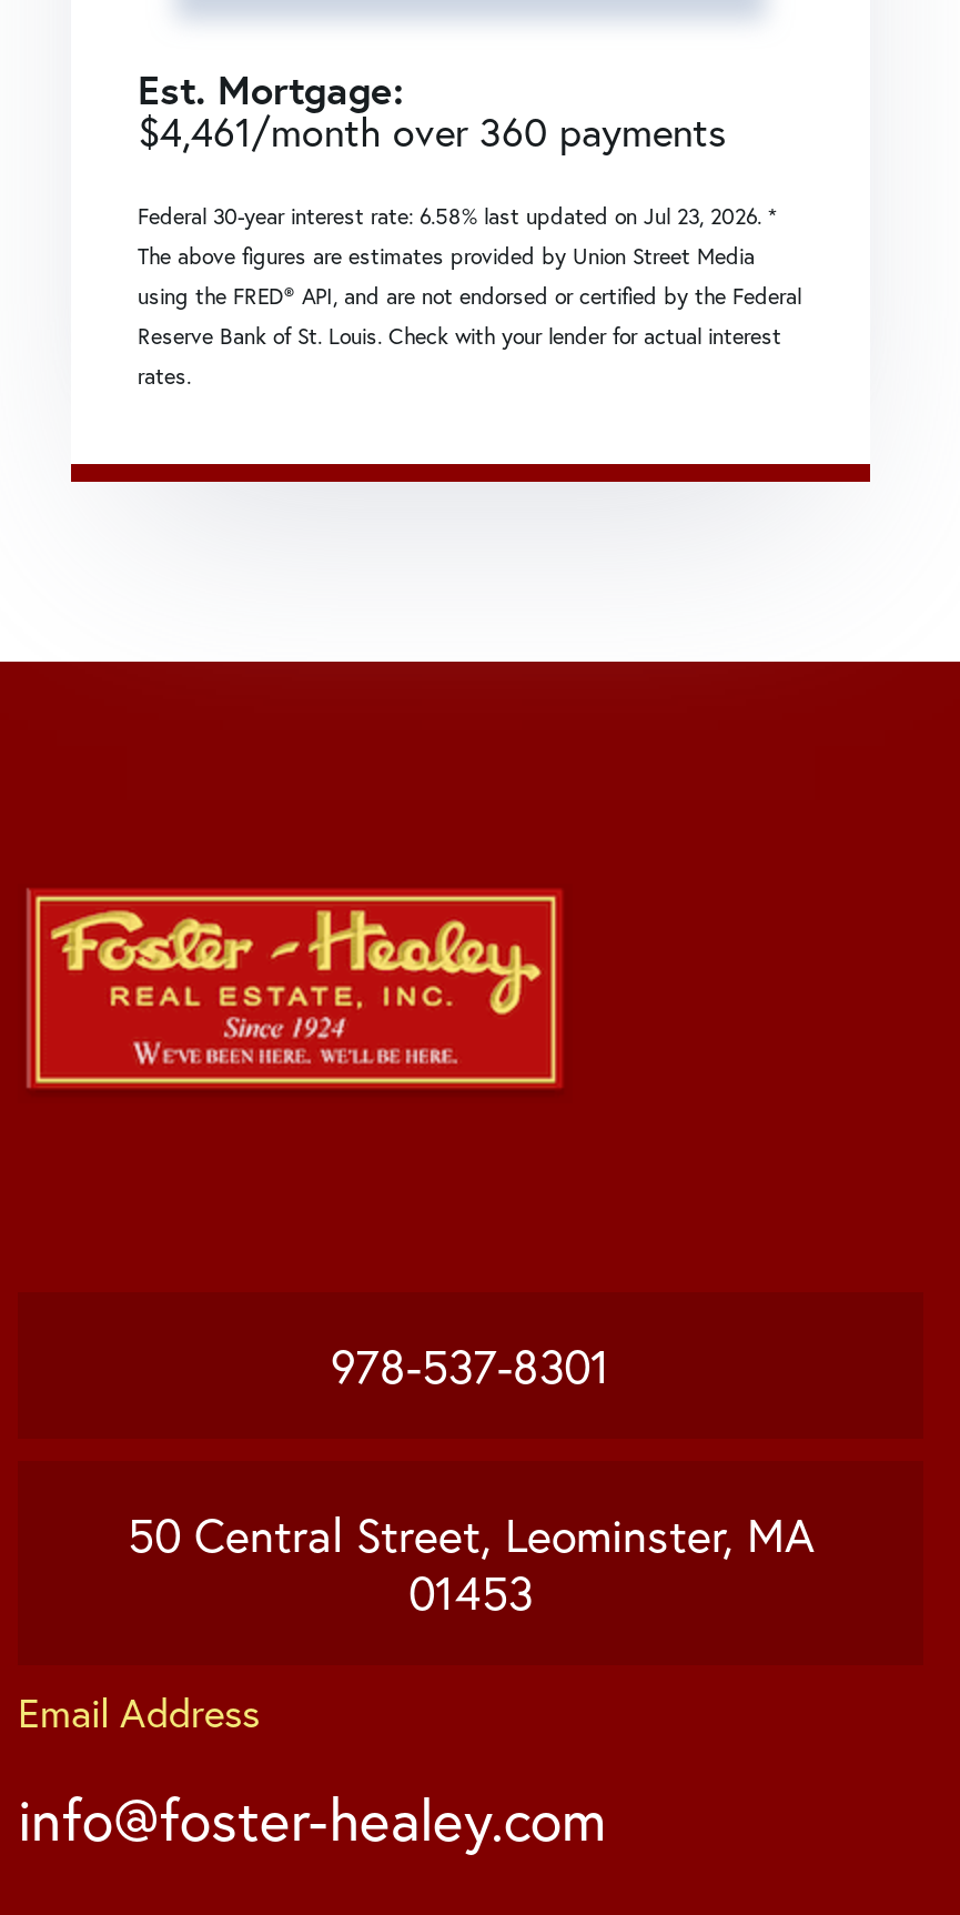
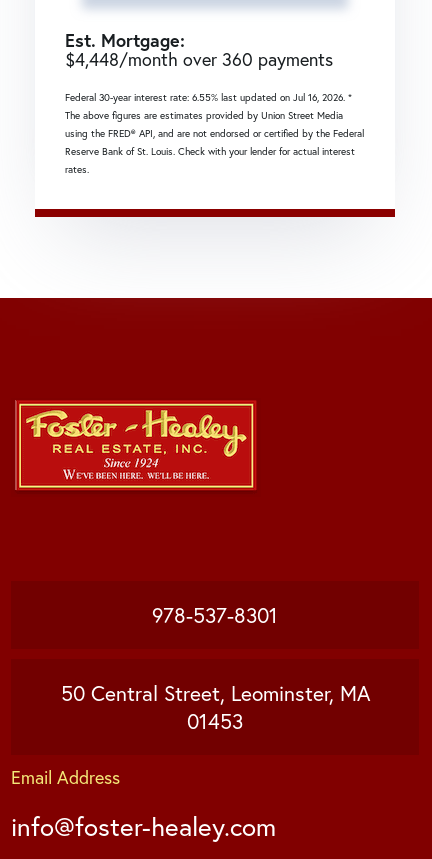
[138,106,726,157] $4,461/month over 360 payments -> [65,47,333,71] $4,448/month over 360 payments
[138,201,777,230] Federal 30-year interest rate: 6.58% last updated on Jul 23, 2026. * -> [65,91,352,104] Federal 30-year interest rate: 6.55% last updated on Jul 16, 2026. *

